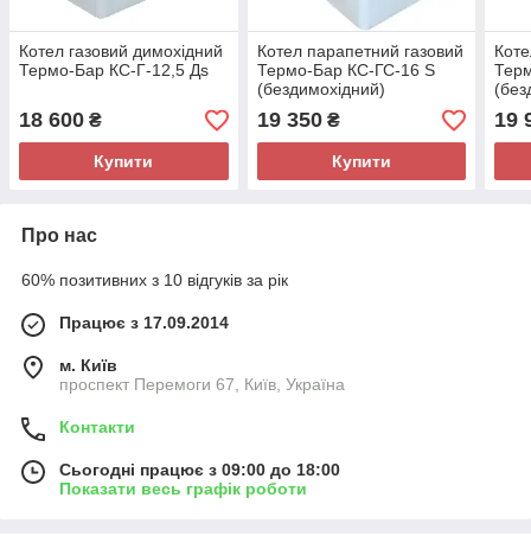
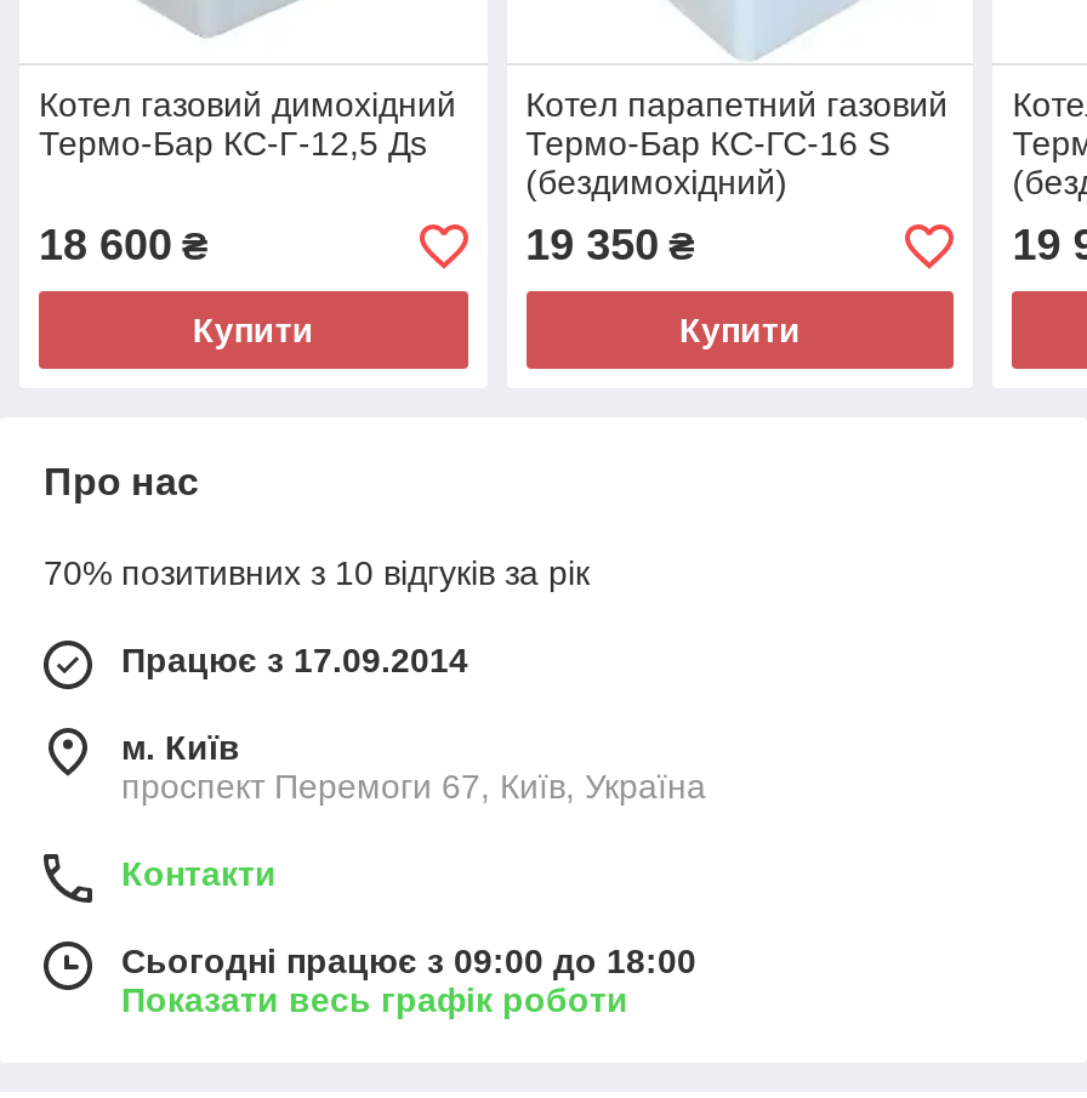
[21,271,288,290] 60% позитивних з 10 відгуків за рік -> [44,554,590,593] 70% позитивних з 10 відгуків за рік

